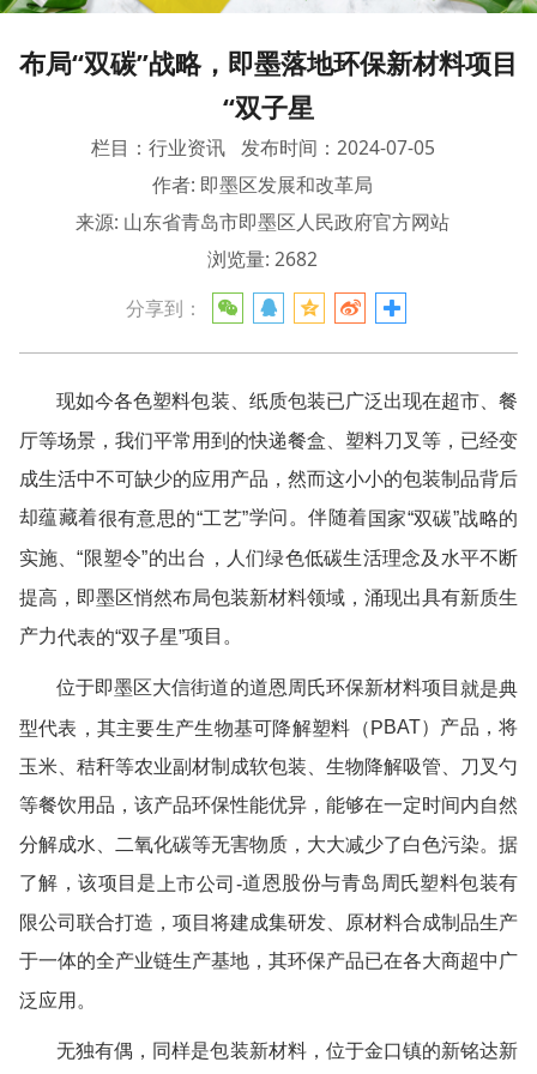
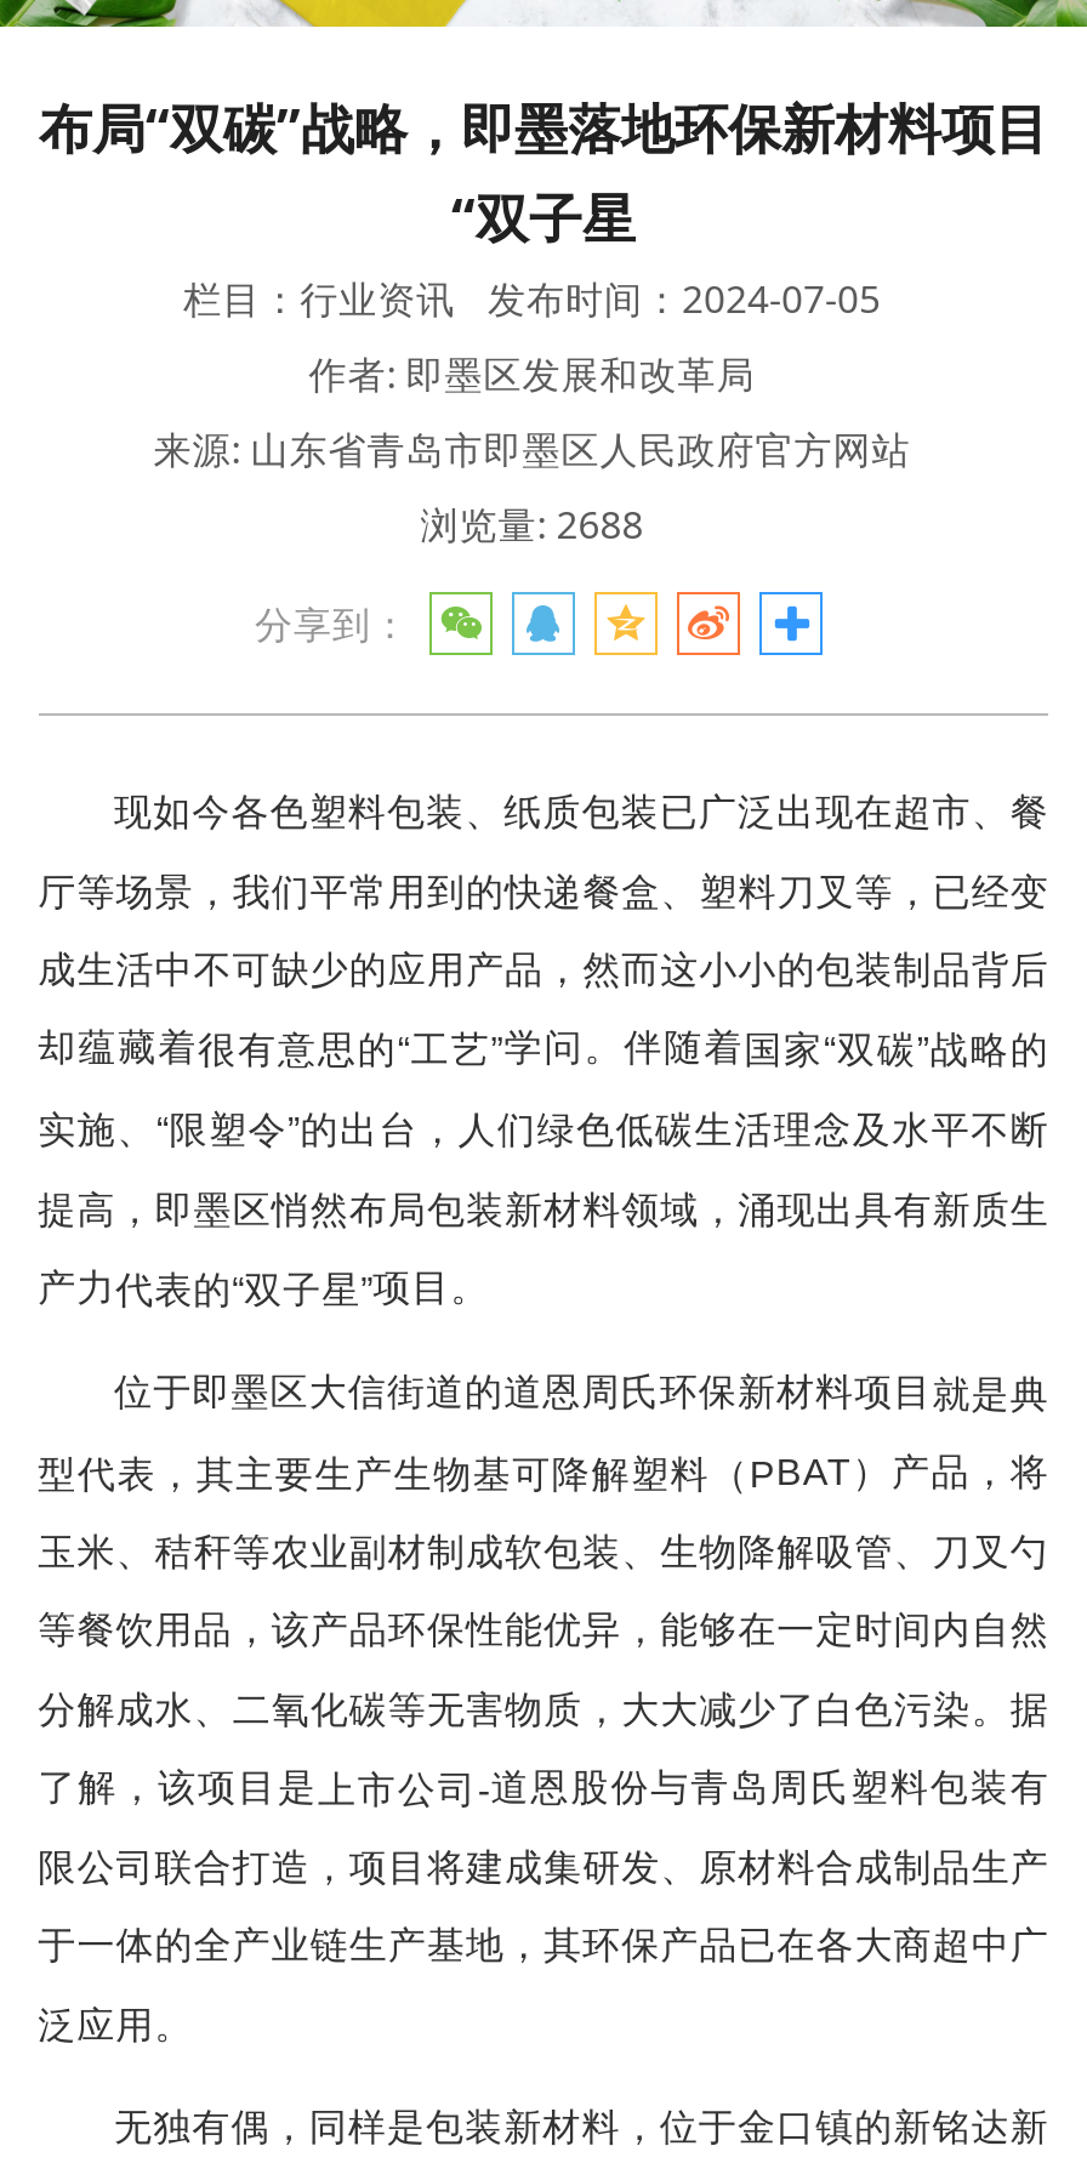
[208,245,318,272] 浏览量: 2682 -> [420,497,644,550] 浏览量: 2688

